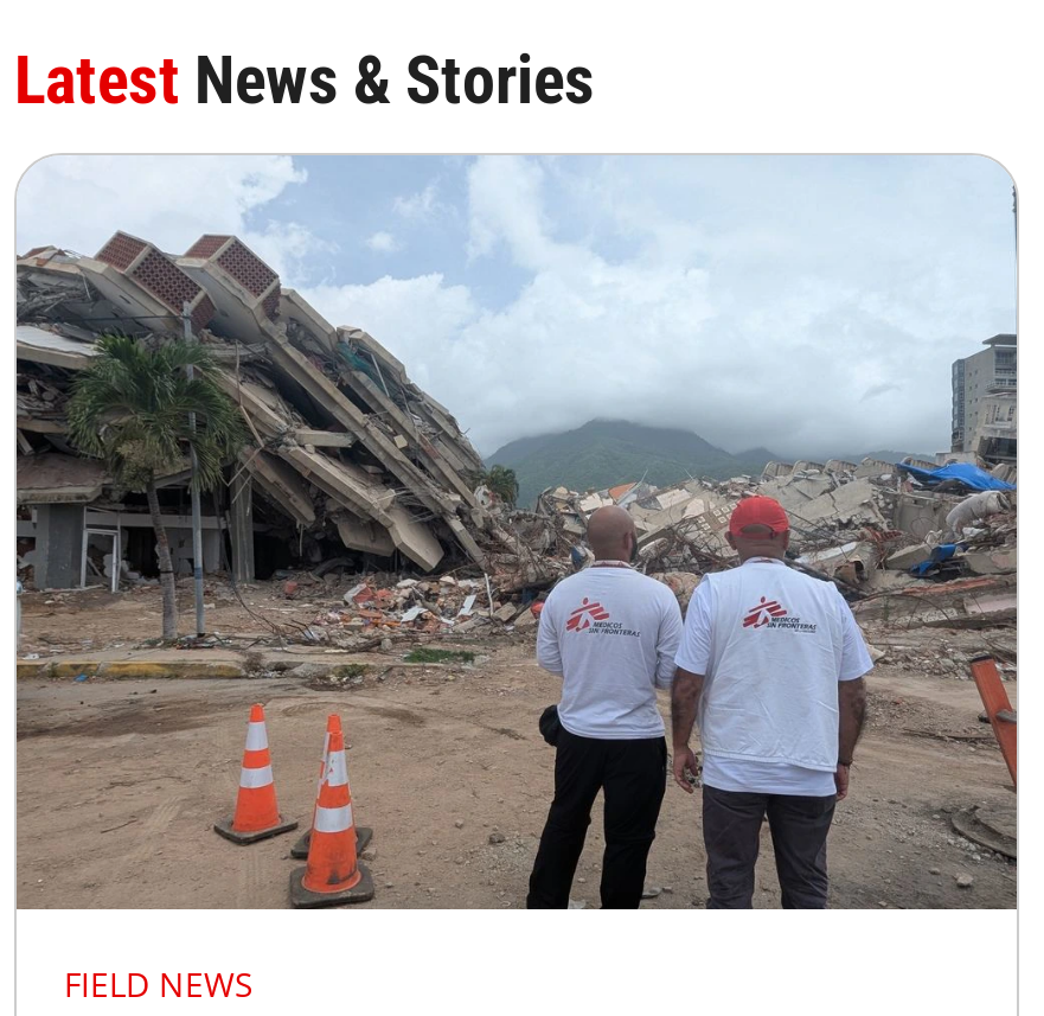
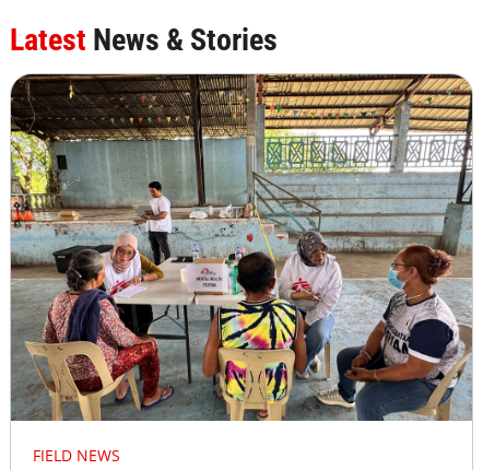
[14,155,1019,909] [image] -> [10,73,473,421] [image]

